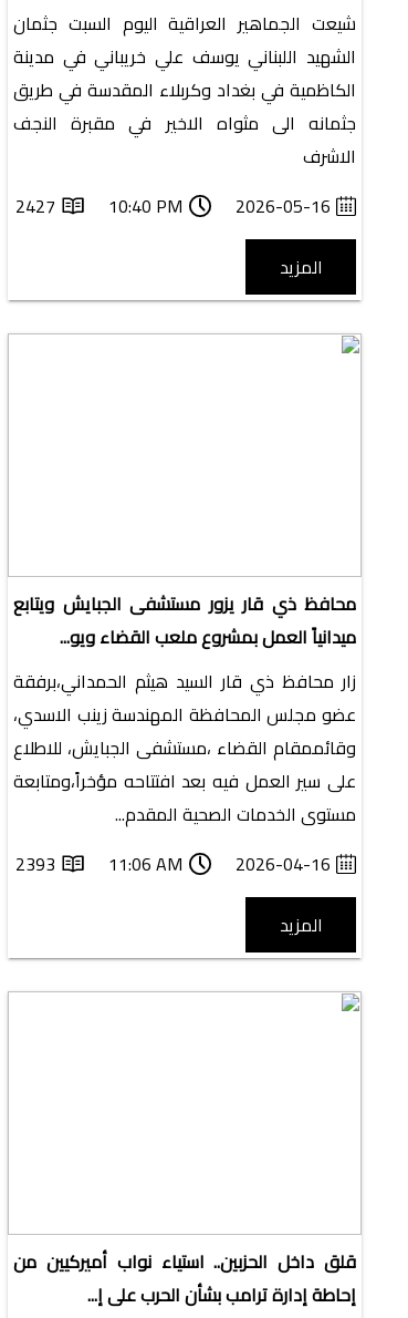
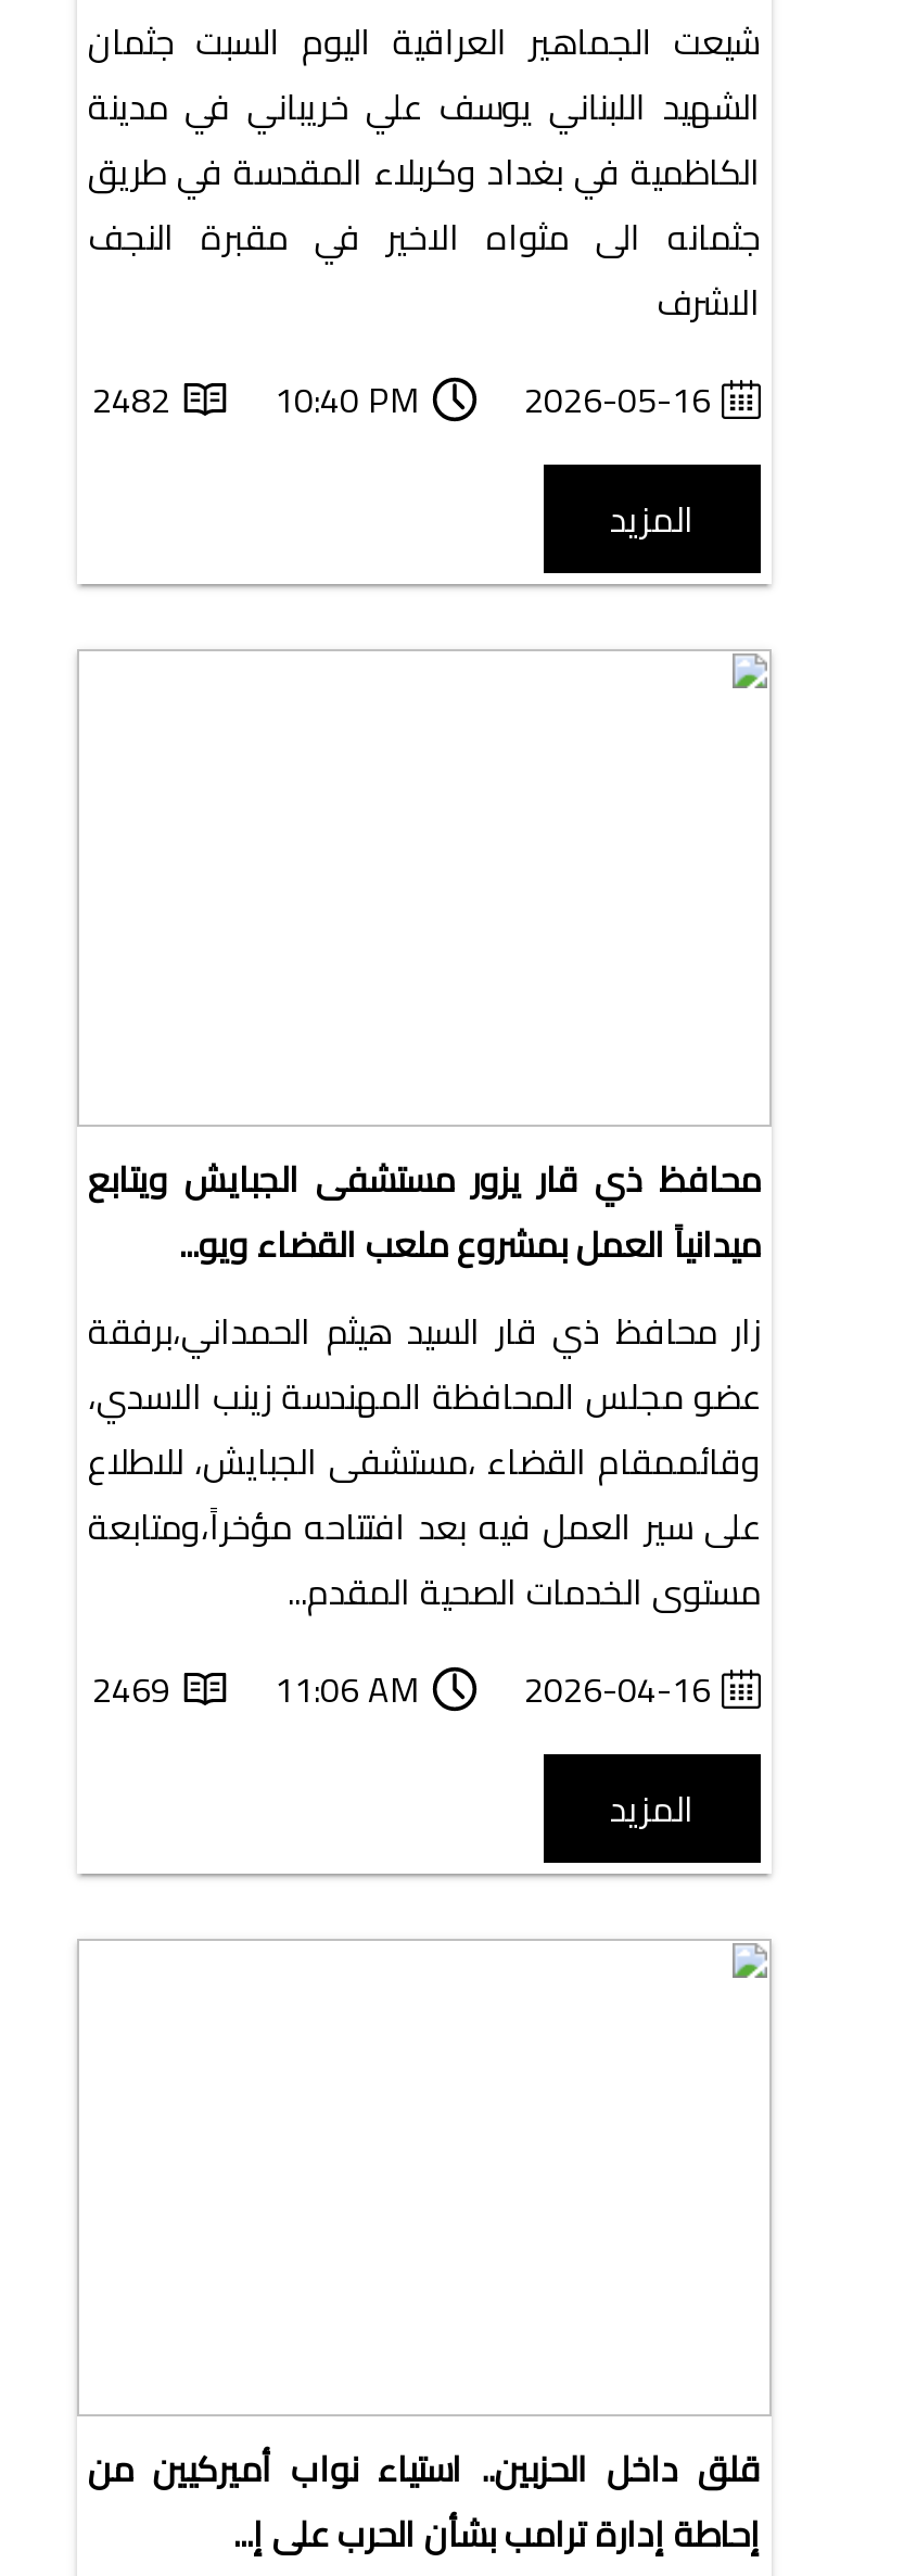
[15,190,331,223] 2427 10:40 PM 2026-05-16 -> [92,368,711,433] 2482 10:40 PM 2026-05-16
[15,848,331,881] 2393 11:06 AM 2026-04-16 -> [92,1657,711,1722] 2469 11:06 AM 2026-04-16

